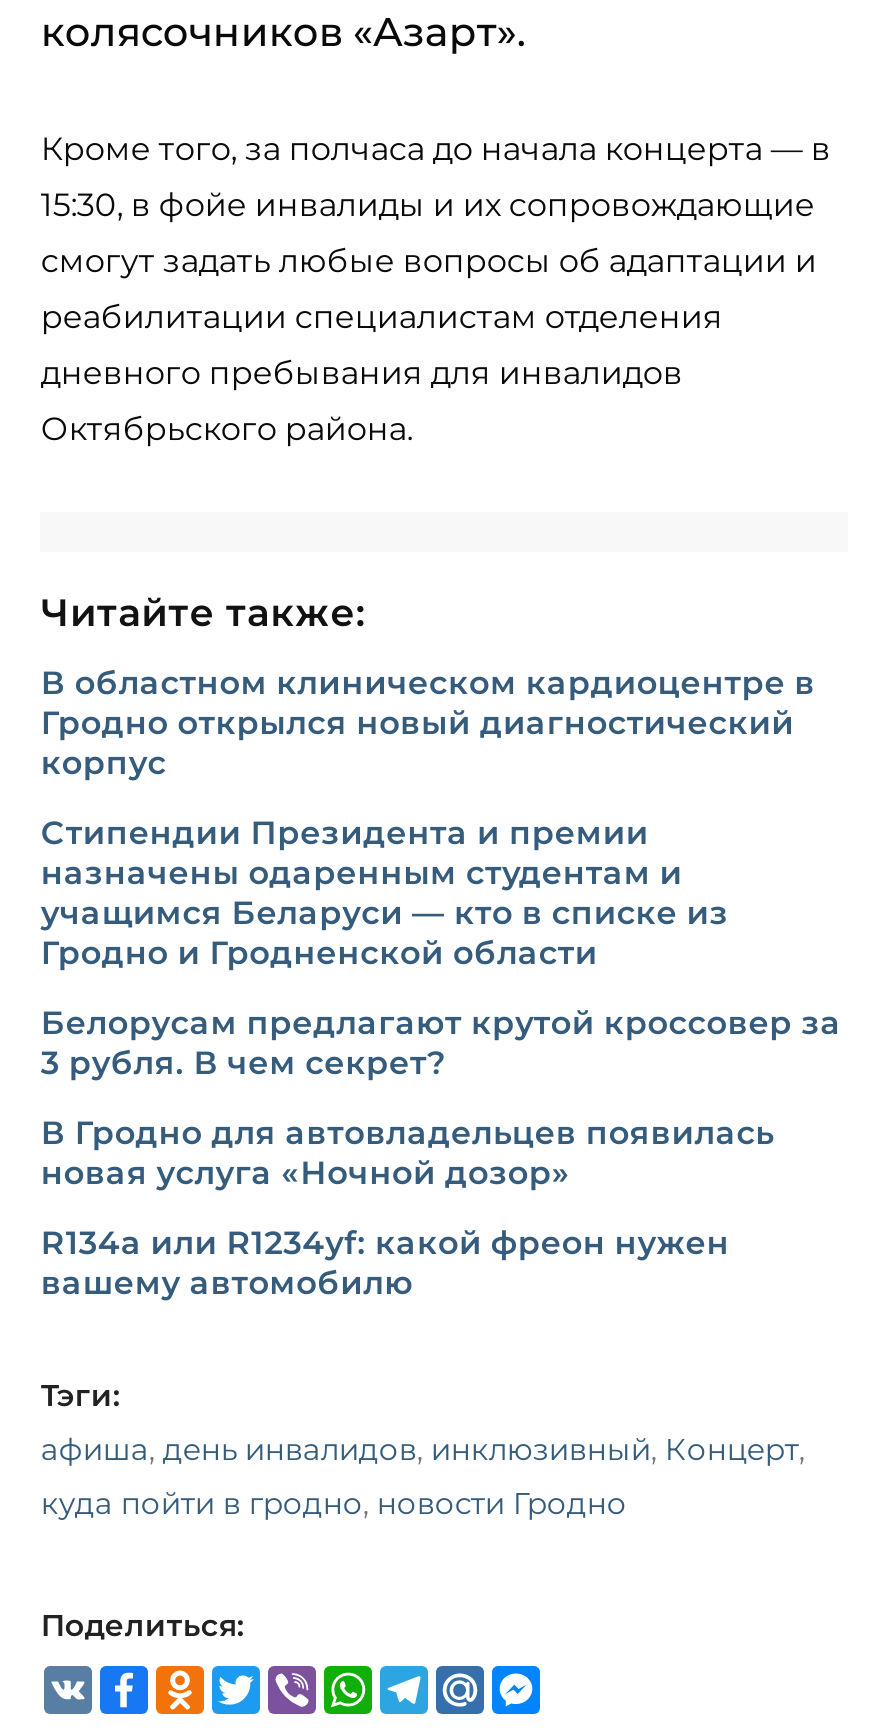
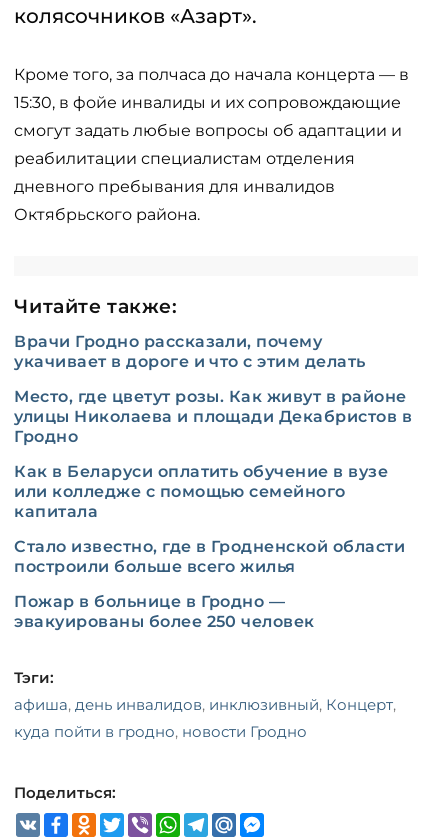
[41,664,815,782] В областном клиническом кардиоцентре в | Гродно открылся новый диагностический | корпус -> [14,332,366,371] Врачи Гродно рассказали, почему | укачивает в дороге и что с этим делать
[41,814,728,972] Стипендии Президента и премии | назначены одаренным студентам и | учащимся Беларуси — кто в списке из | Гродно и Гродненской области -> [14,387,412,446] Место, где цветут розы. Как живут в районе | улицы Николаева и площади Декабристов в | Гродно
[41,1004,841,1082] Белорусам предлагают крутой кроссовер за | 3 рубля. В чем секрет? -> [14,462,388,521] Как в Беларуси оплатить обучение в вузе | или колледже с помощью семейного | капитала
[41,1114,774,1192] В Гродно для автовладельцев появилась | новая услуга «Ночной дозор» -> [14,537,405,576] Стало известно, где в Гродненской области | построили больше всего жилья
[41,1224,729,1302] R134a или R1234yf: какой фреон нужен | вашему автомобилю -> [14,592,315,631] Пожар в больнице в Гродно — | эвакуированы более 250 человек

